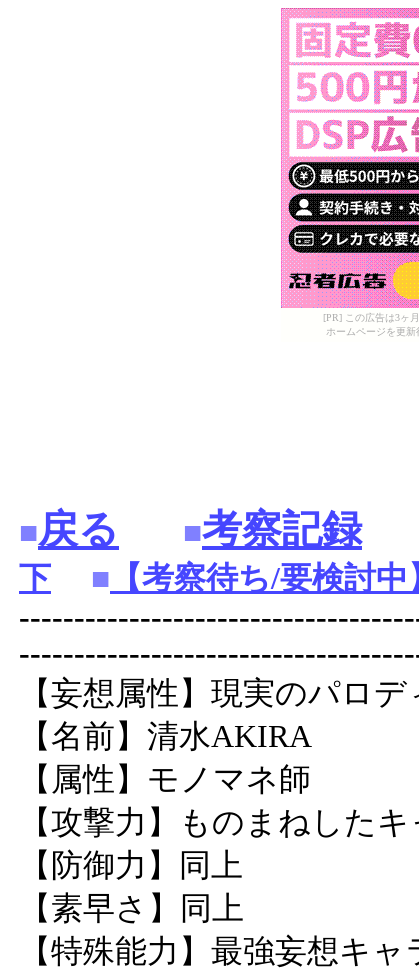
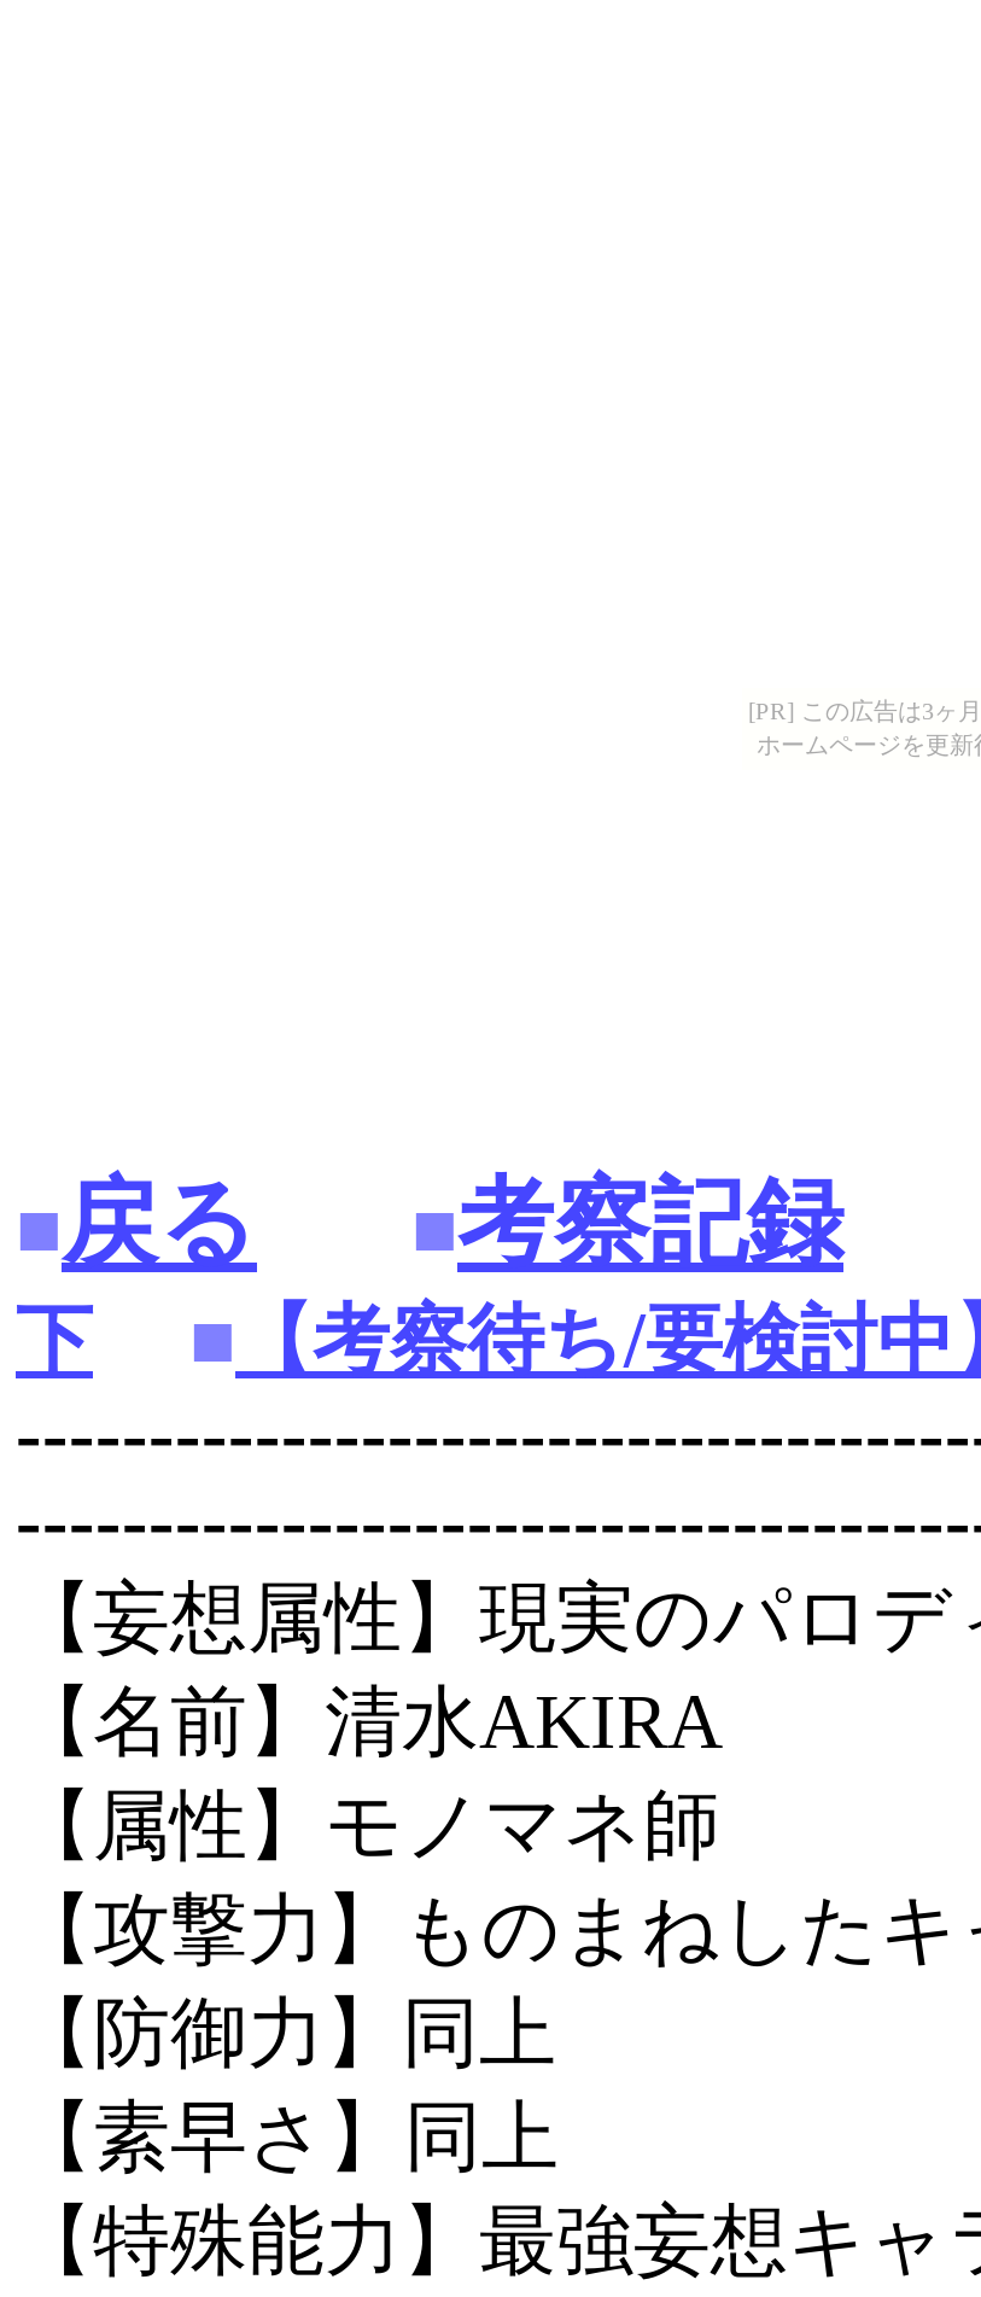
[280,7,416,309] [image] -> none

